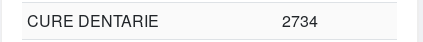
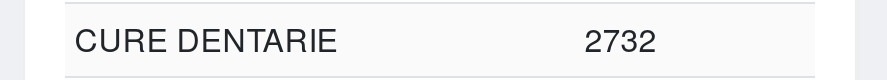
[282,9,318,32] 2734 -> [585,16,657,62] 2732

